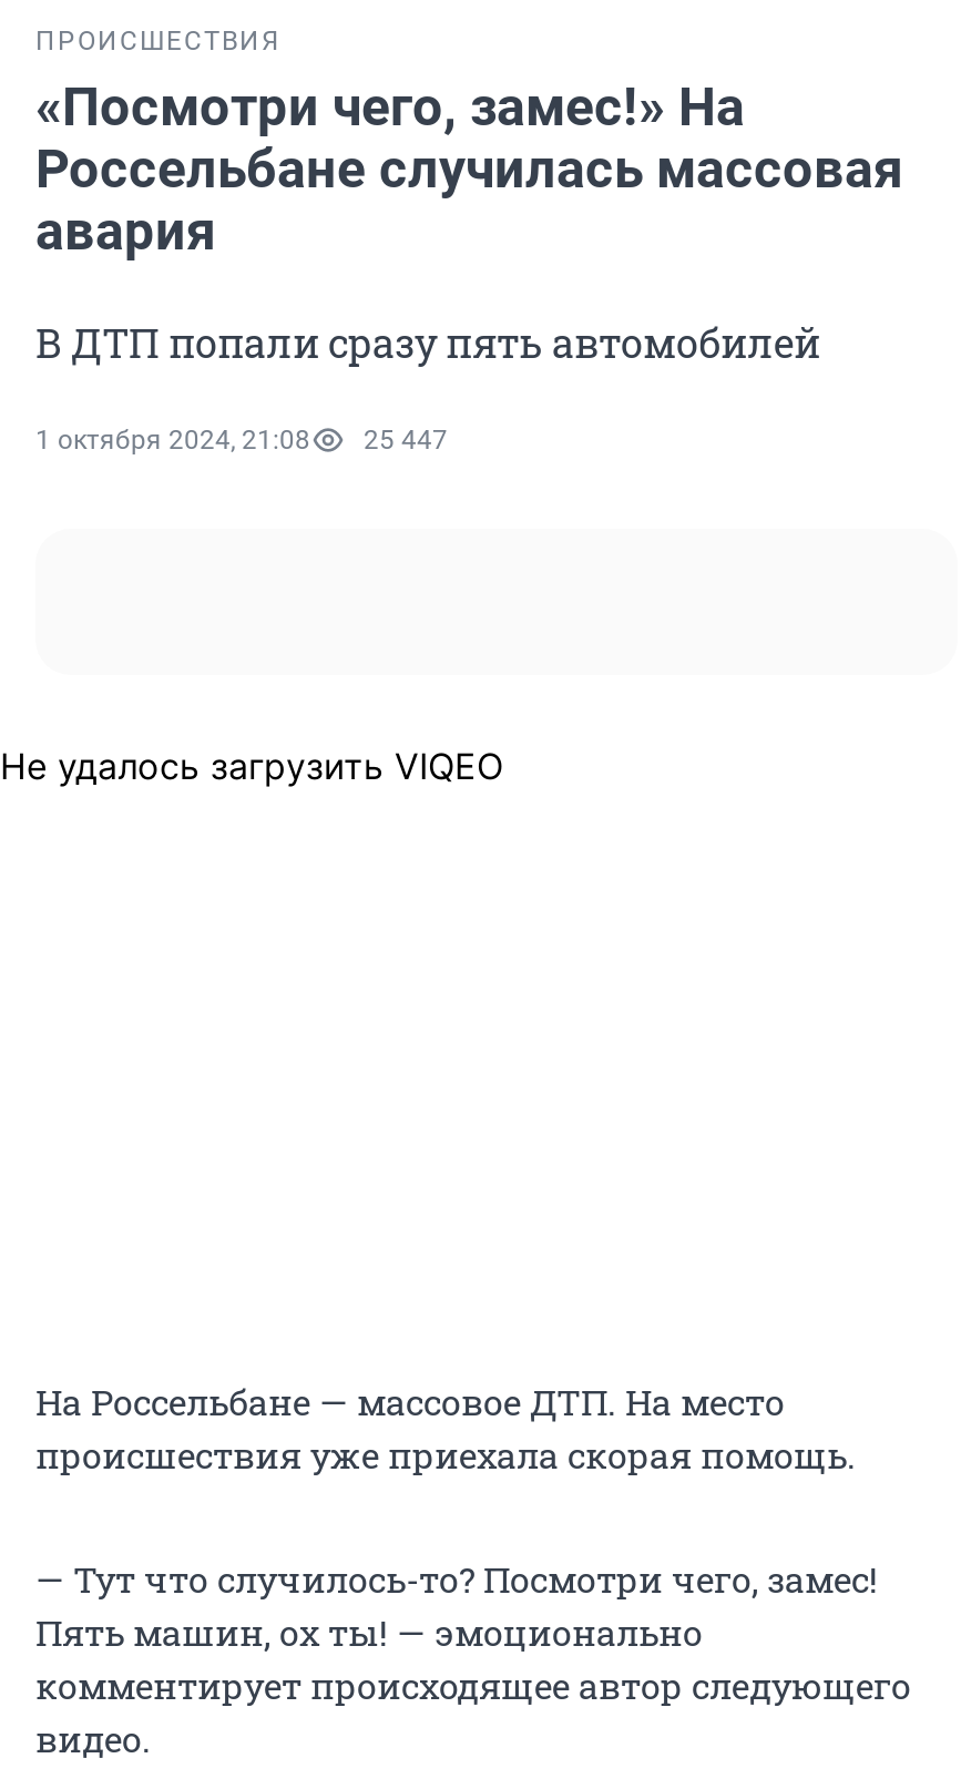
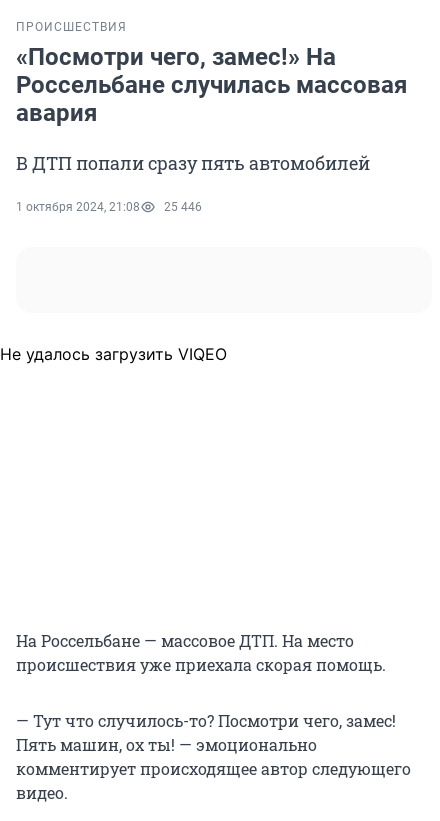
[35,425,448,456] 1 октября 2024, 21:08 25 447 -> [16,200,202,214] 1 октября 2024, 21:08 25 446

